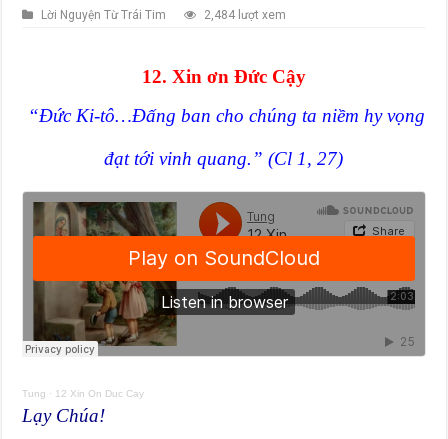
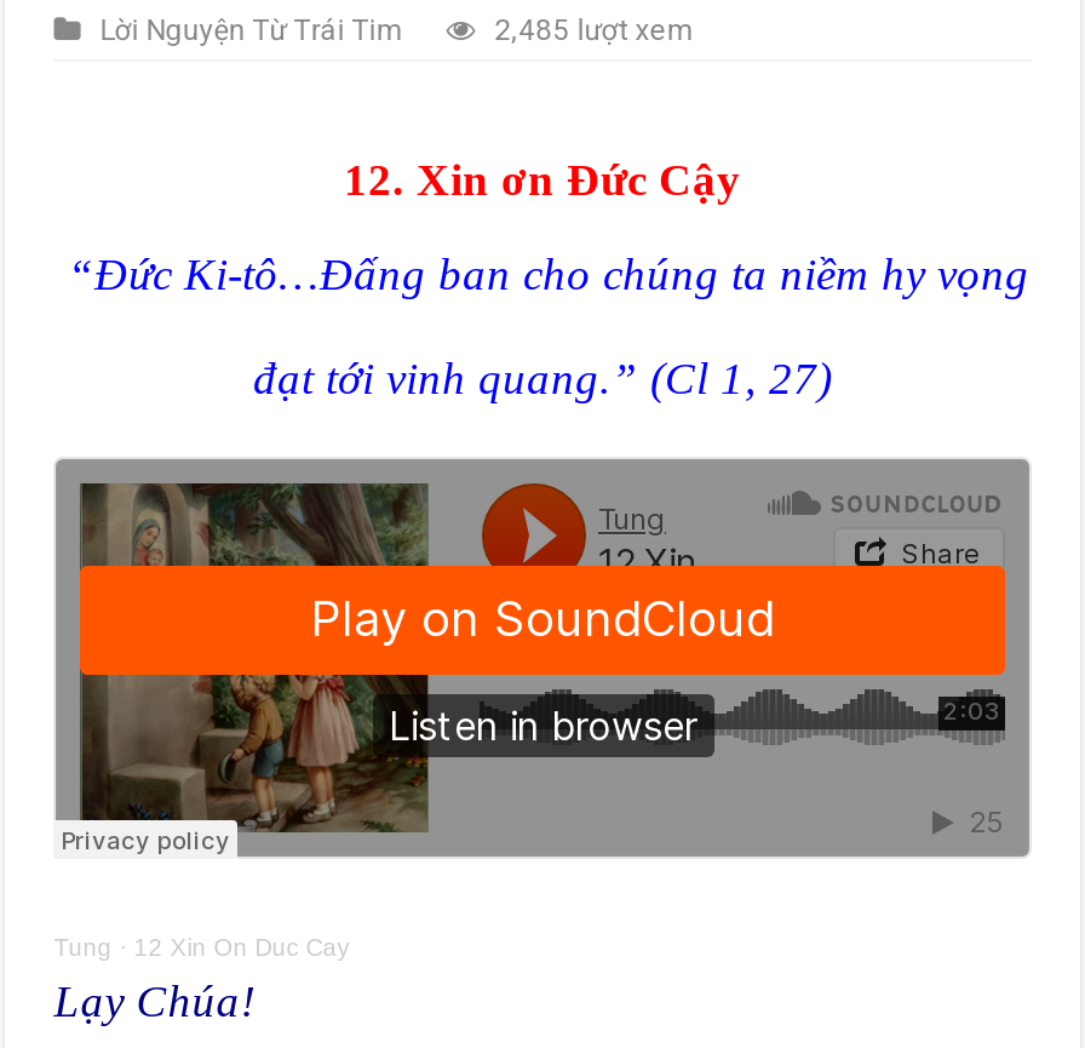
[204,8,286,22] 2,484 lượt xem -> [495,12,693,46] 2,485 lượt xem

